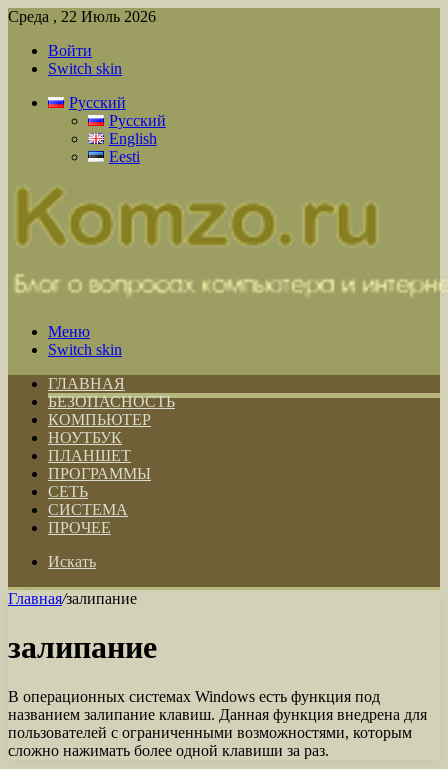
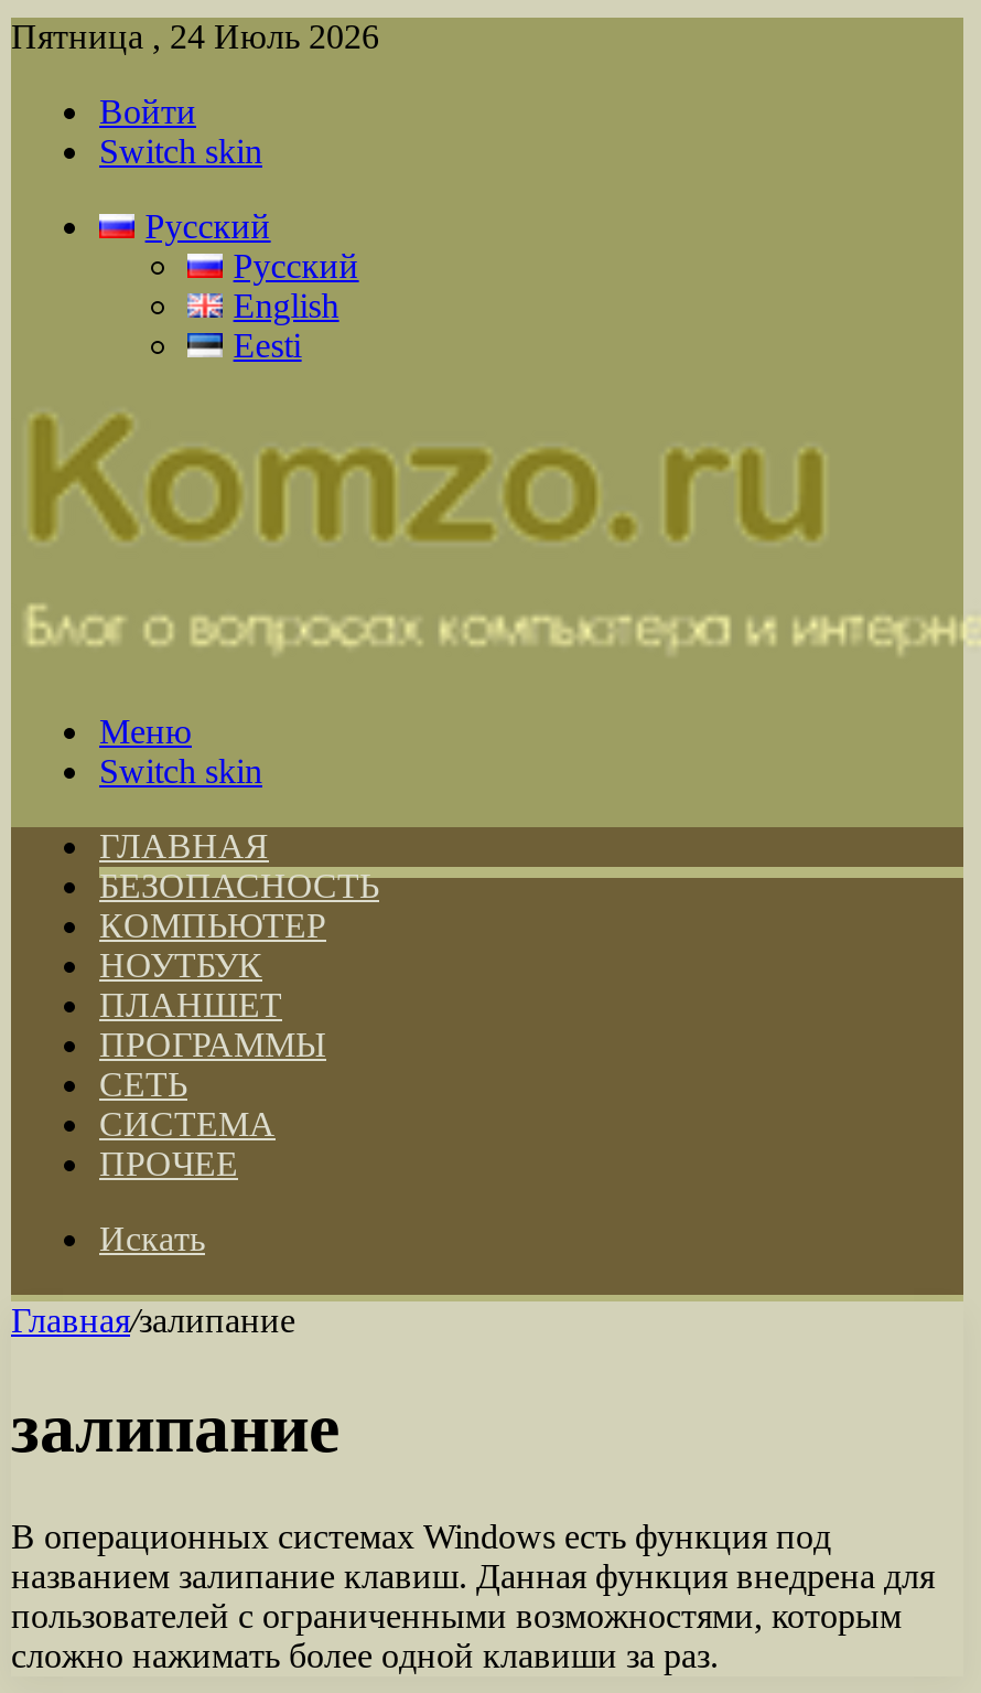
[8,8,156,25] Среда , 22 Июль 2026 -> [11,18,379,55] Пятница , 24 Июль 2026

